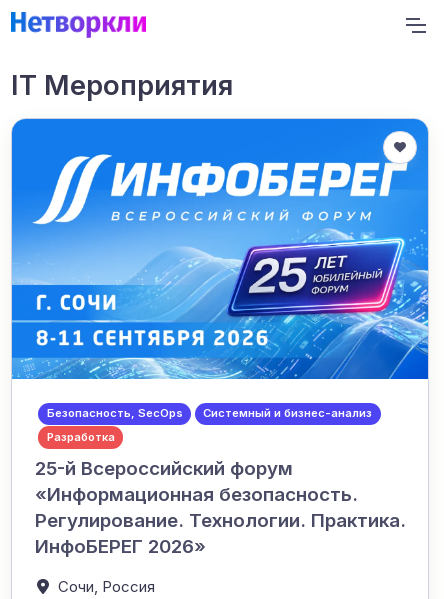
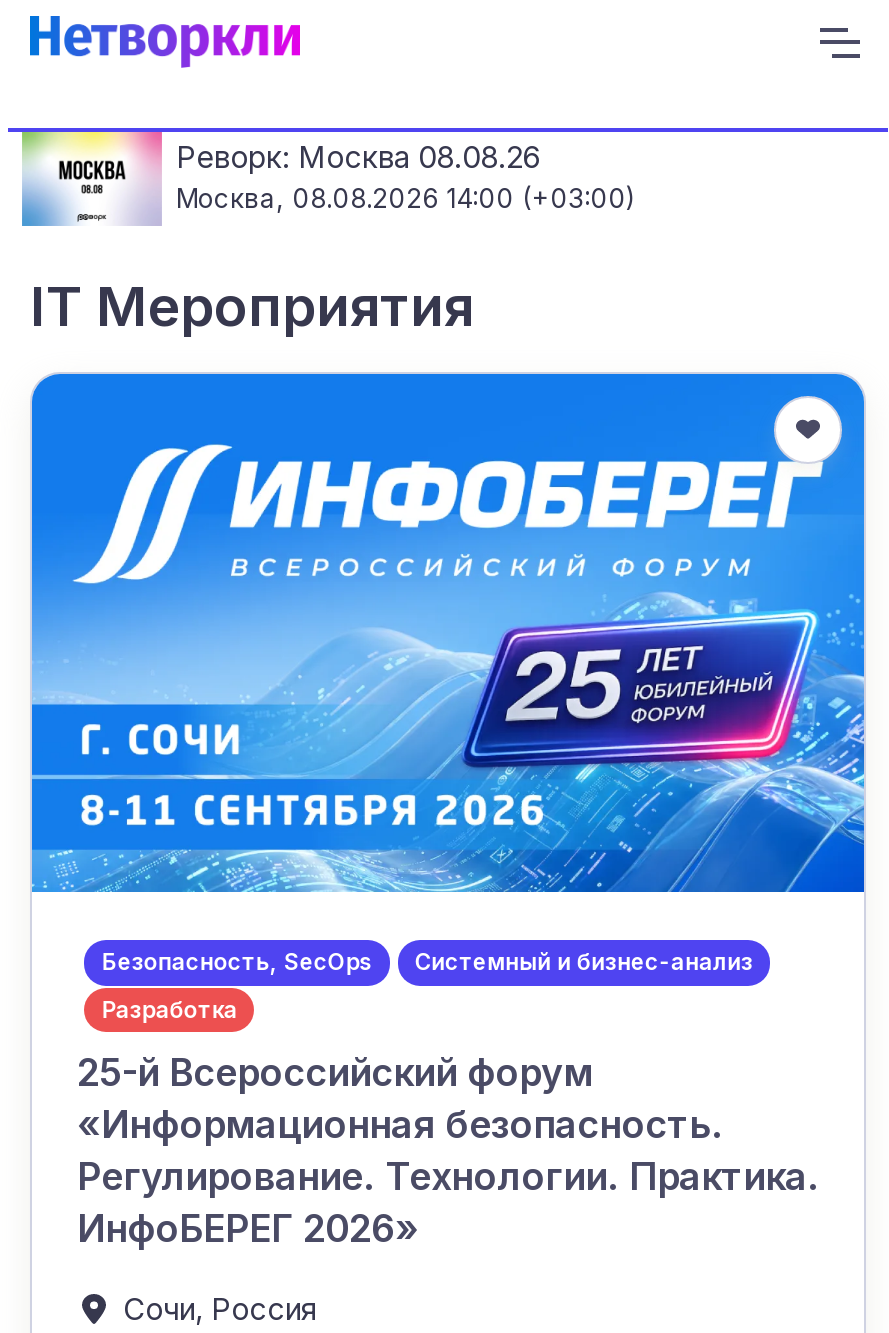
none -> [6,126,634,228] [image] | Реворк: Москва 08.08.26 | Москва, 08.08.2026 14:00 (+03:00)

